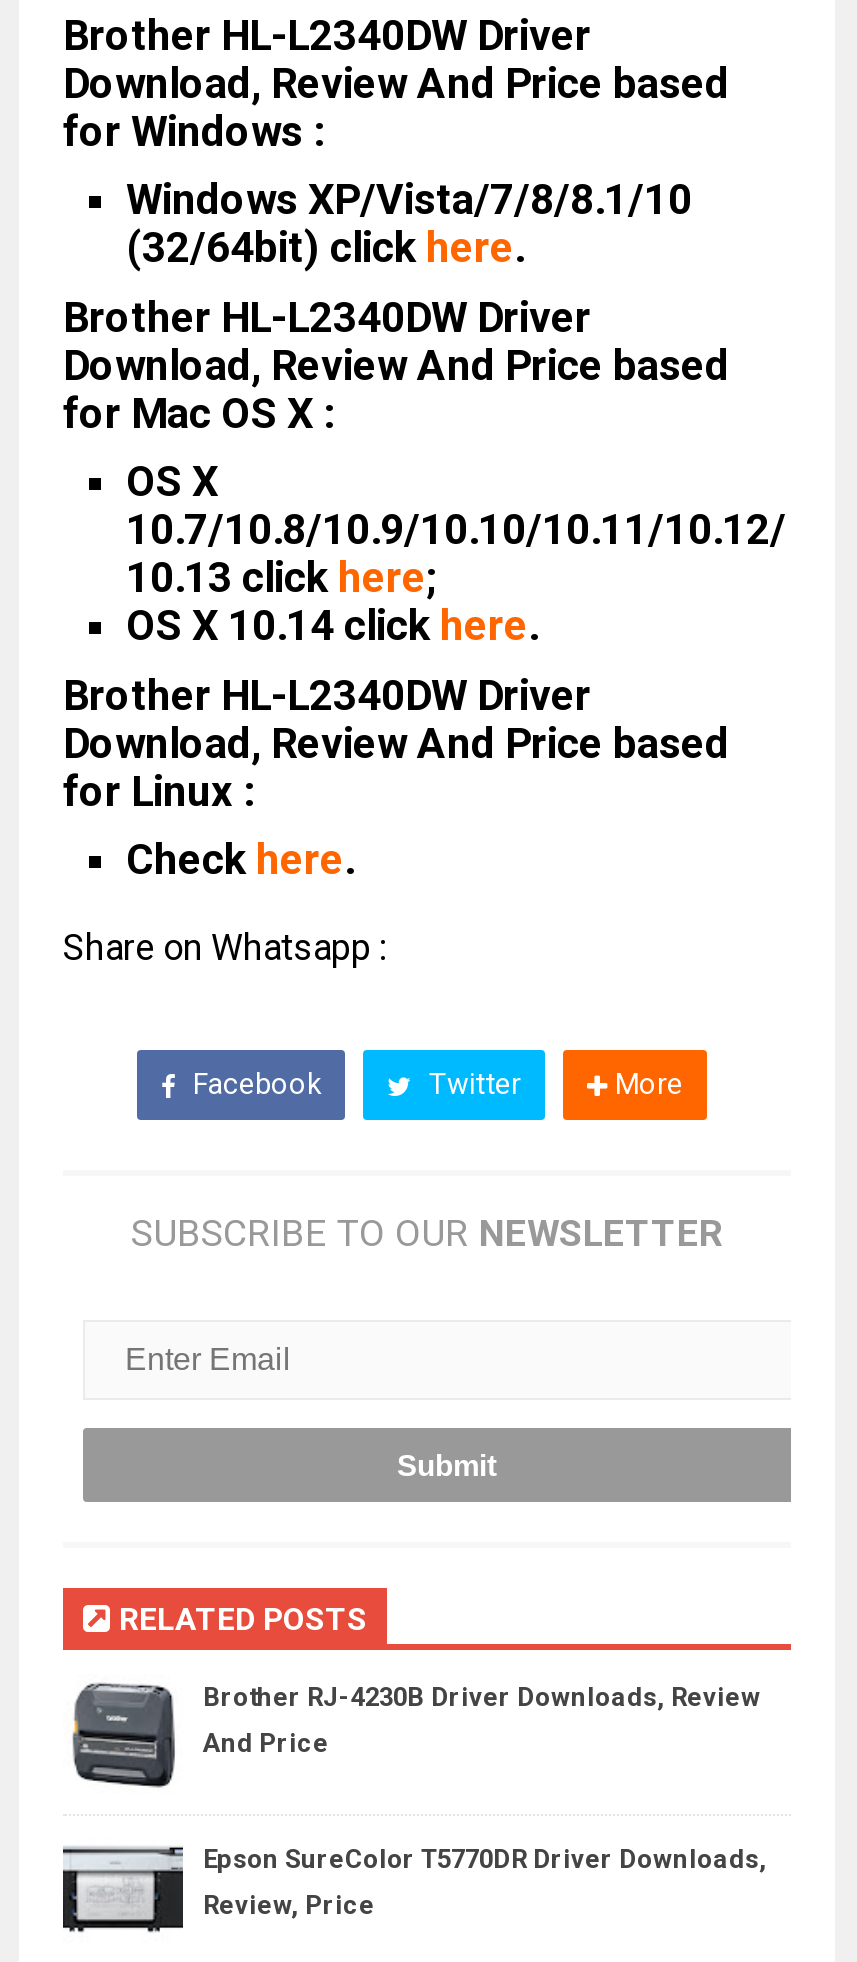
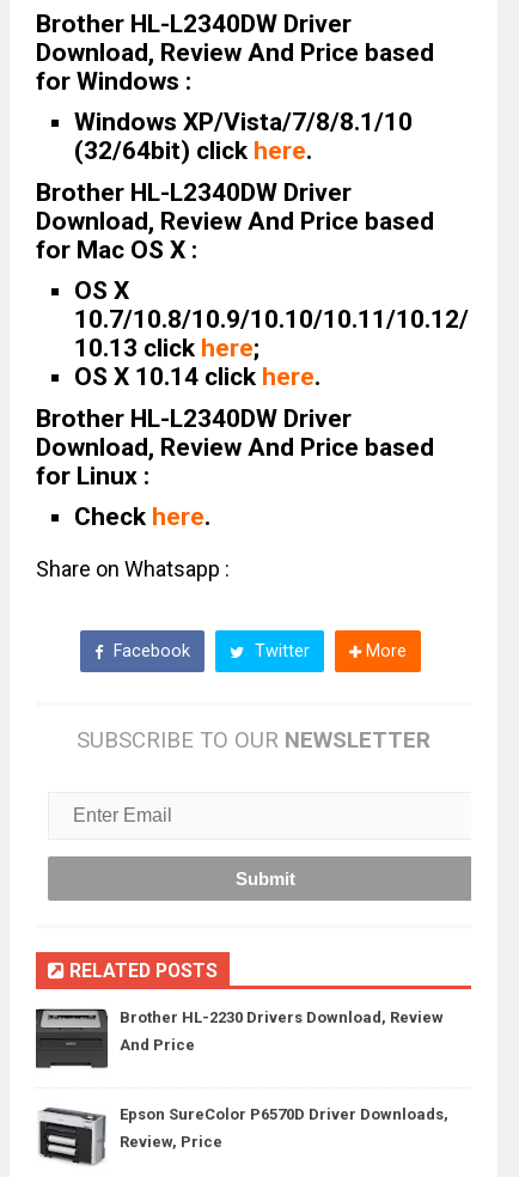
[63,1682,761,1790] [image] | Brother RJ-4230B Driver Downloads, Review -> [35,1007,444,1072] [image] | Brother HL-2230 Drivers Download, Review
[61,1843,767,1944] [image] | Epson SureColor T5770DR Driver Downloads, -> [36,1105,448,1166] [image] | Epson SureColor P6570D Driver Downloads,

